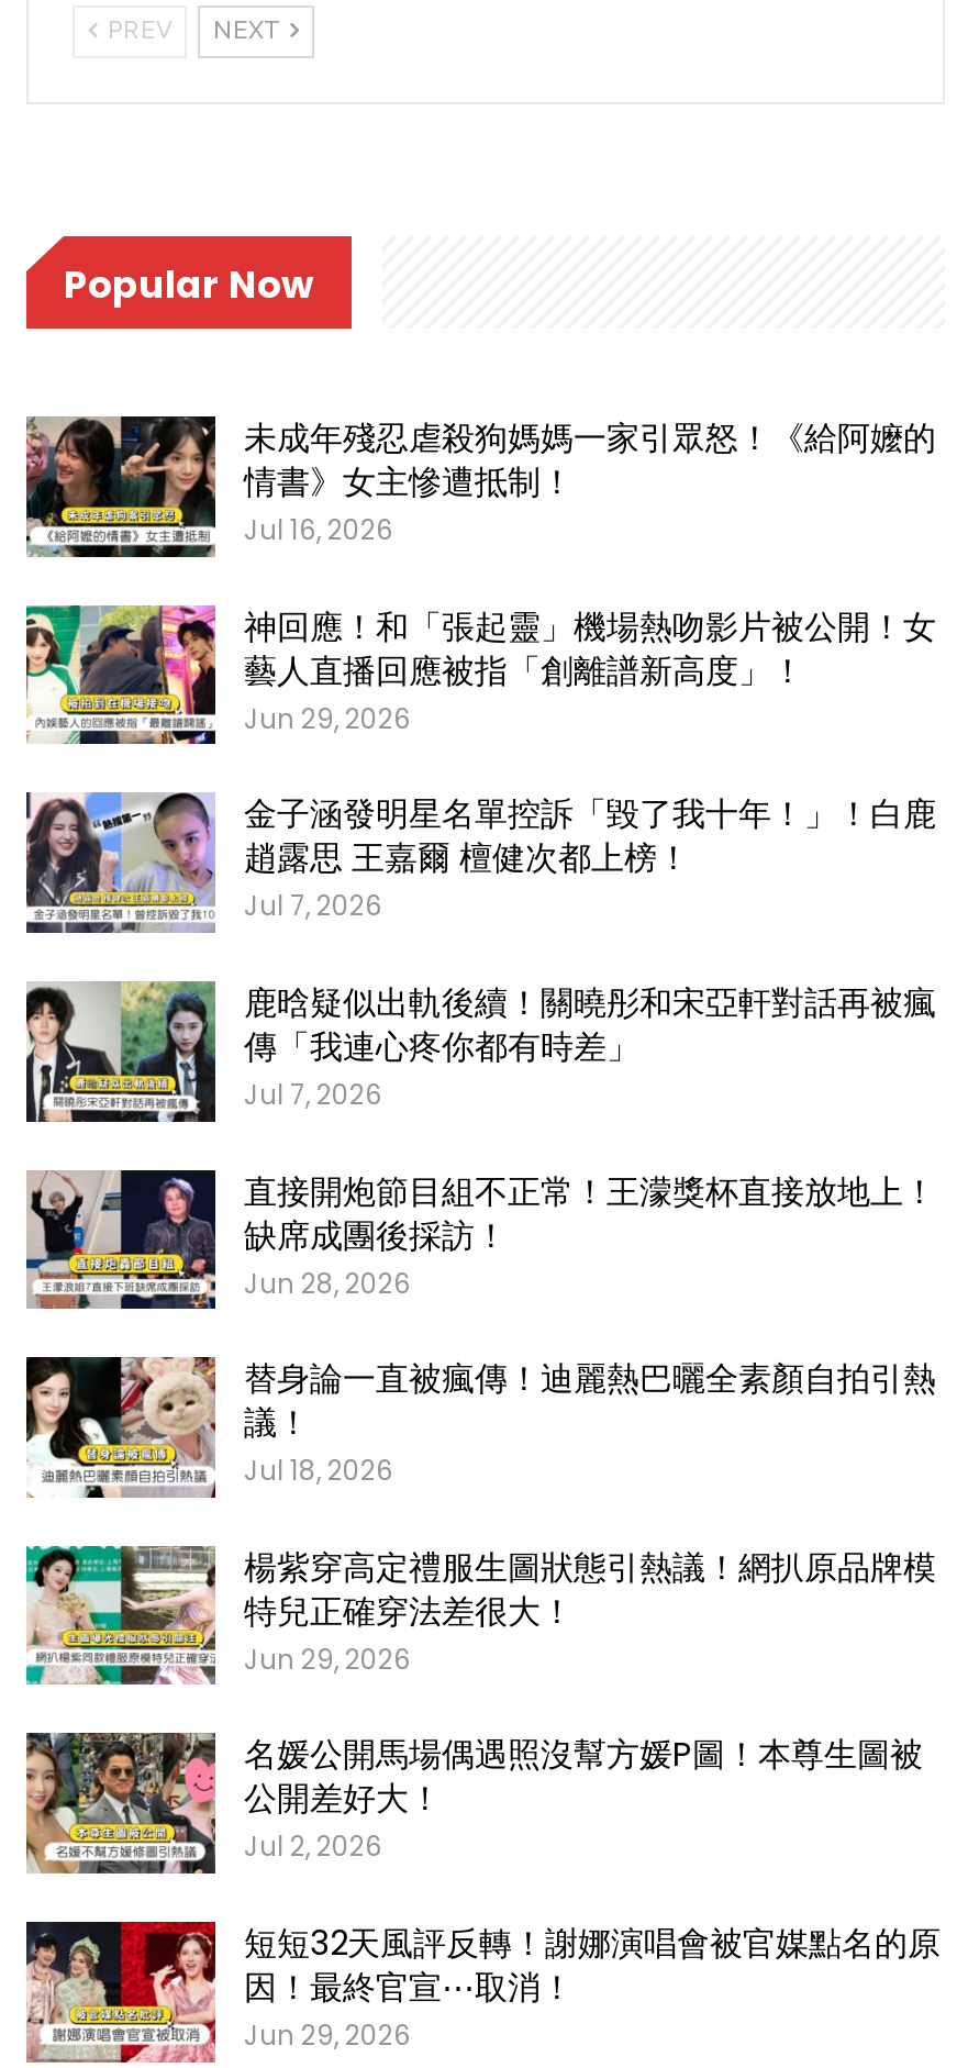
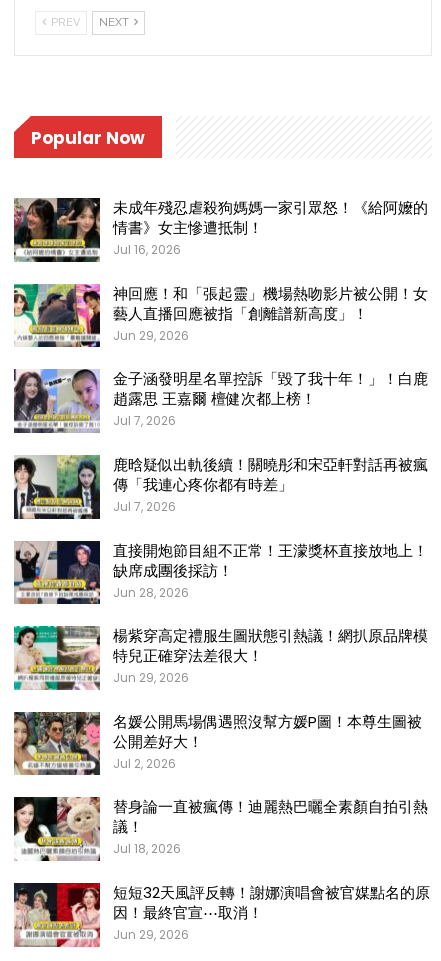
moved [24,1355,936,1498] -> [13,796,428,861]: [image] | 替身論一直被瘋傳！迪麗熱巴曬全素顏自拍引熱 | 議！ | Jul 18, 2026
moved [22,1542,936,1866] -> [12,624,428,772]: [image] | 楊紫穿高定禮服生圖狀態引熱議！網扒原品牌模 | 特兒正確穿法差很大！ | Jun 29, 2026 | 名媛公開馬場偶遇照沒幫方媛P圖！本尊生圖被 | 公開差好大！ | Jul 2, 2026

